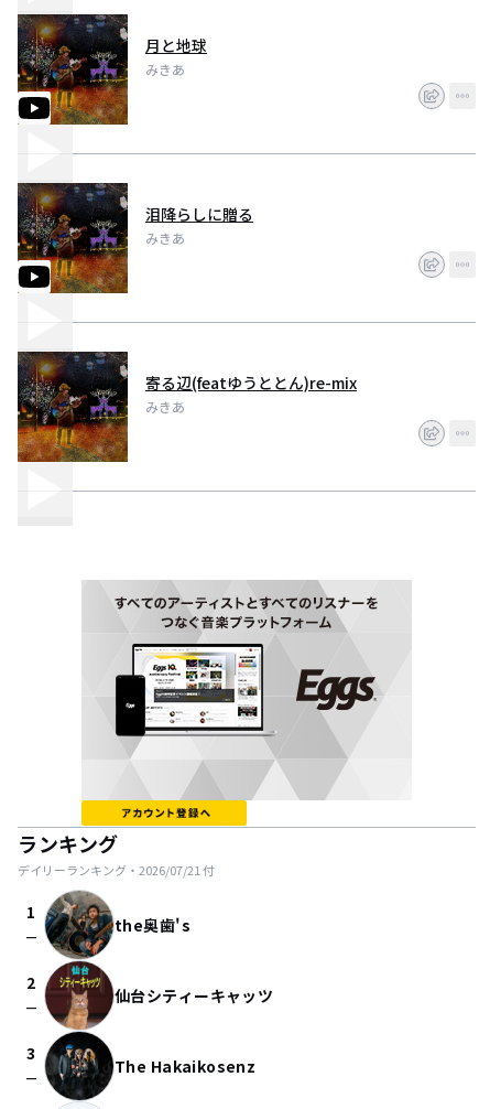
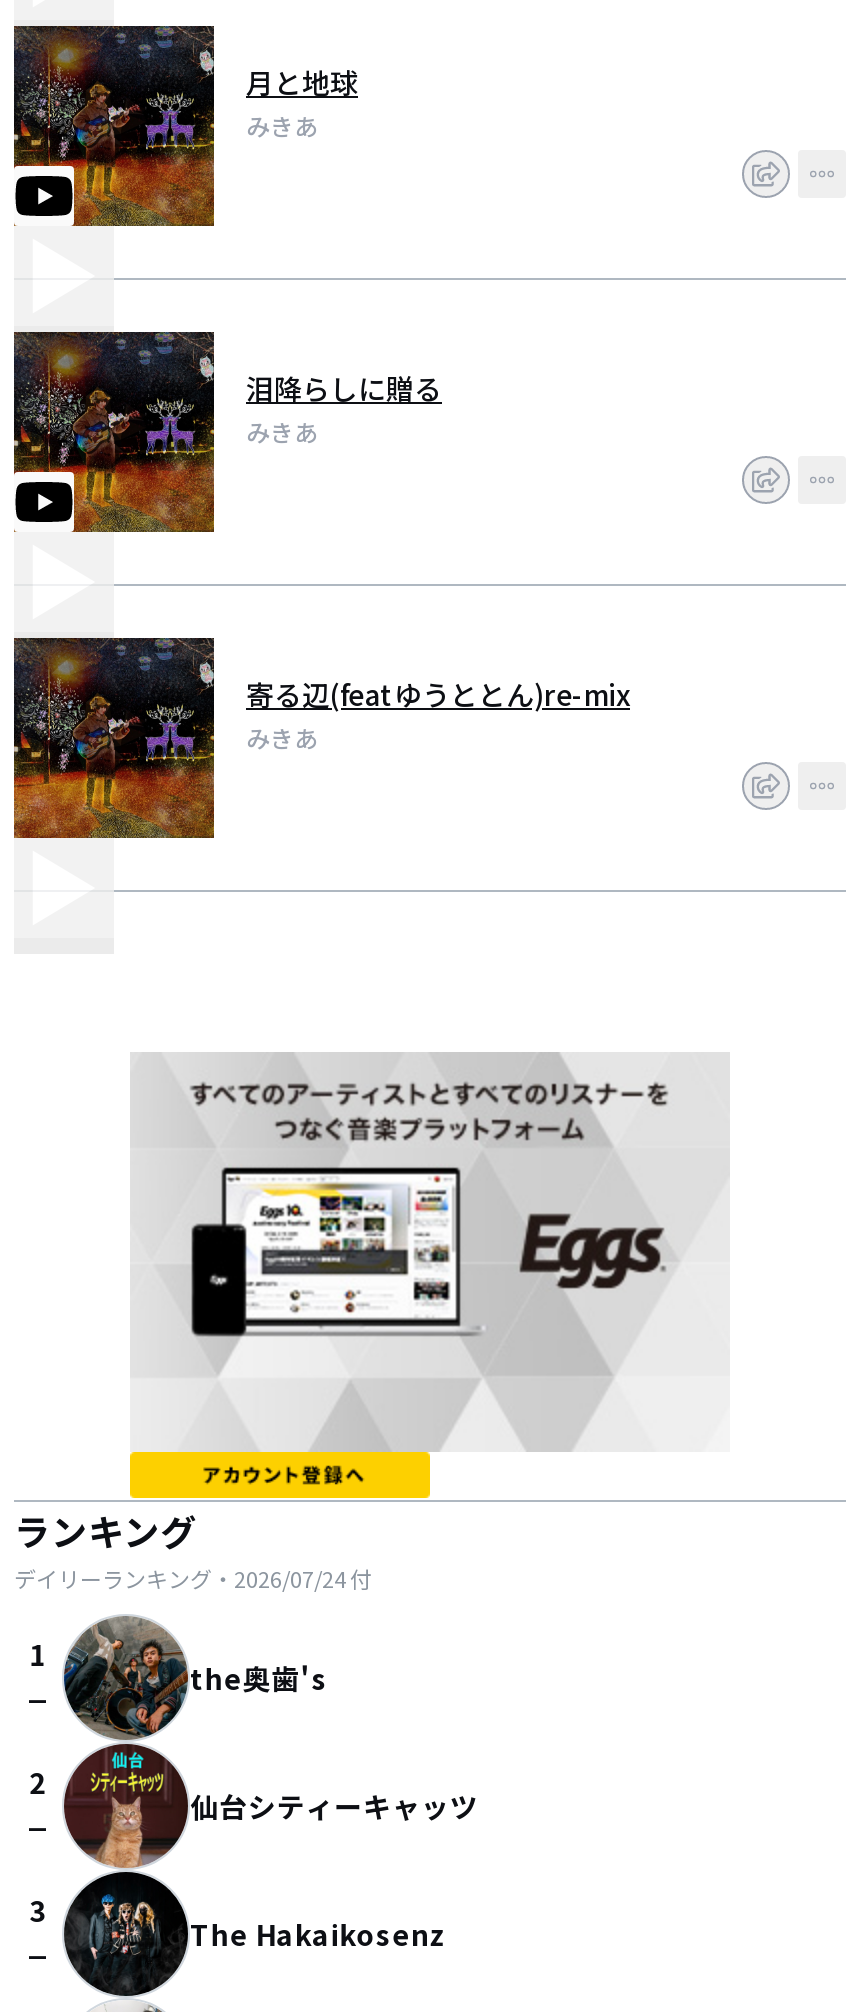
[18,861,215,879] デイリーランキング・2026/07/21付 -> [14,1562,372,1594] デイリーランキング・2026/07/24付

